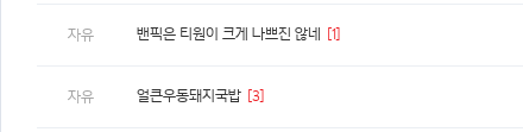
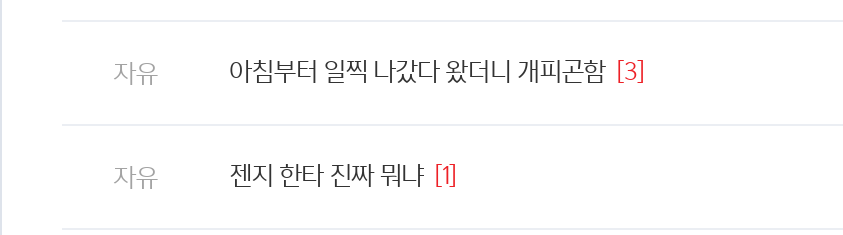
[137,25,340,43] 밴픽은 티원이 크게 나쁘진 않네 [1] -> [230,56,644,86] 아침부터 일찍 나갔다 왔더니 개피곤함 [3]
[137,87,264,105] 얼큰우동돼지국밥 [3] -> [230,160,456,190] 젠지 한타 진짜 뭐냐 [1]

